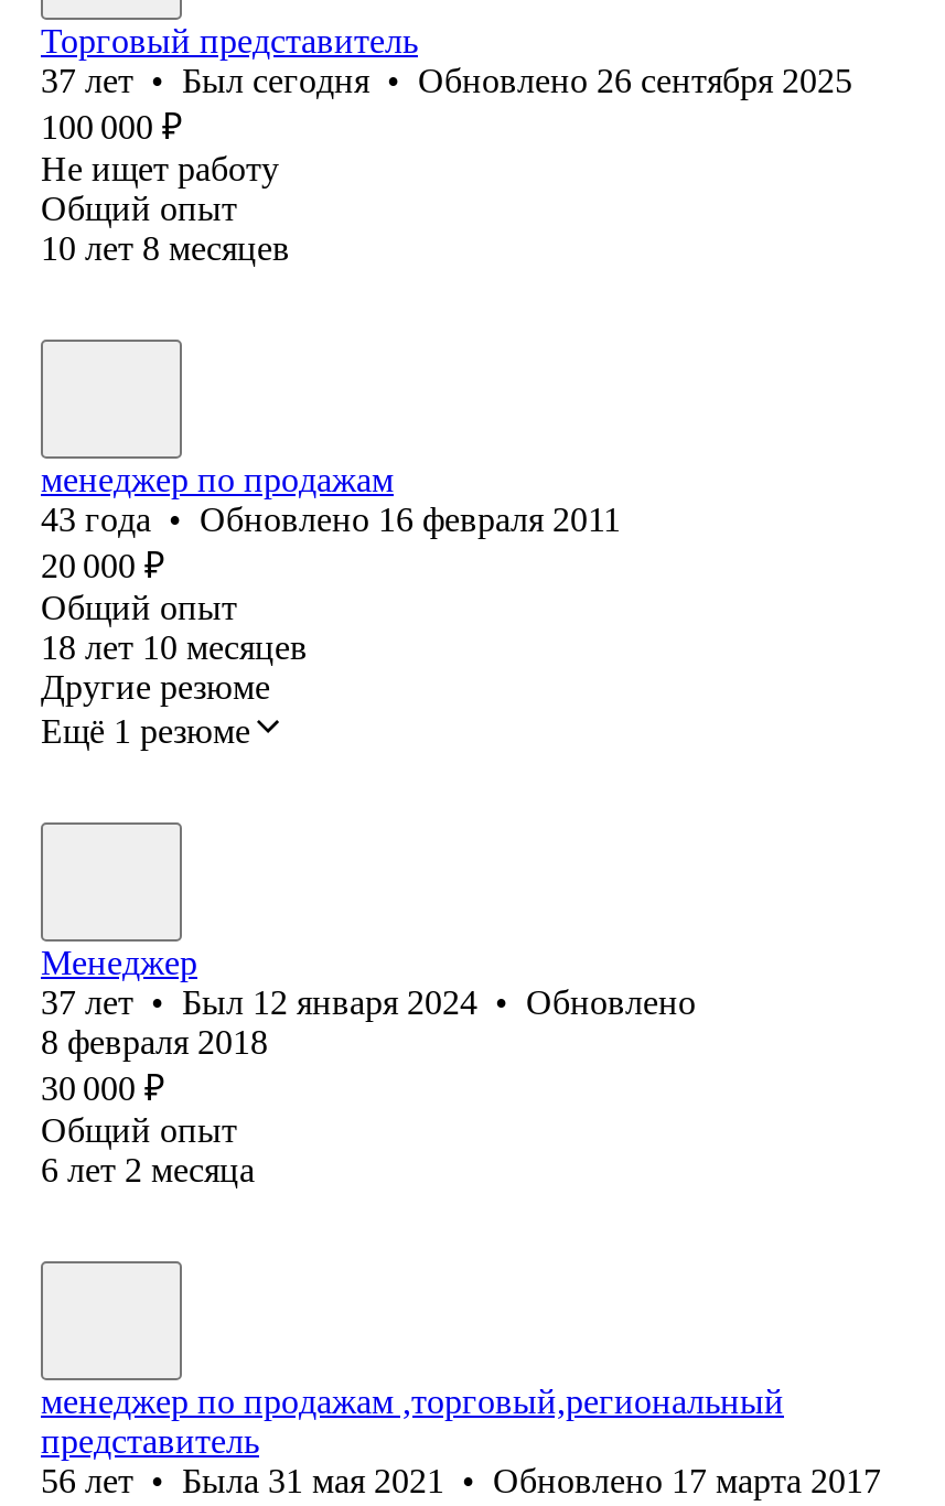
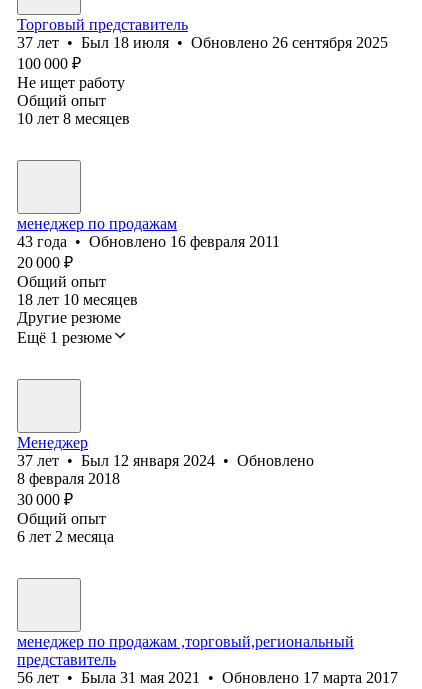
[41,62,852,99] 37 лет • Был сегодня • Обновлено 26 сентября 2025 -> [17,34,388,51] 37 лет • Был 18 июля • Обновлено 26 сентября 2025

